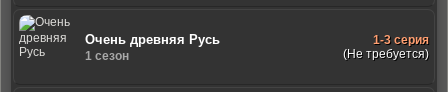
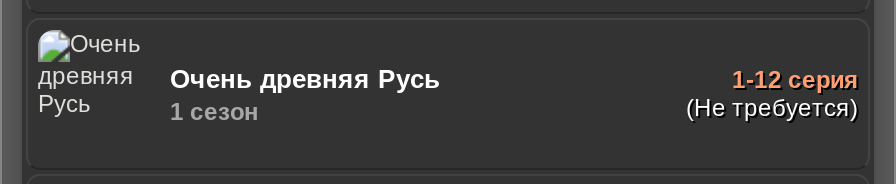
[373,33,429,47] 1-3 серия -> [732,66,858,94] 1-12 серия

